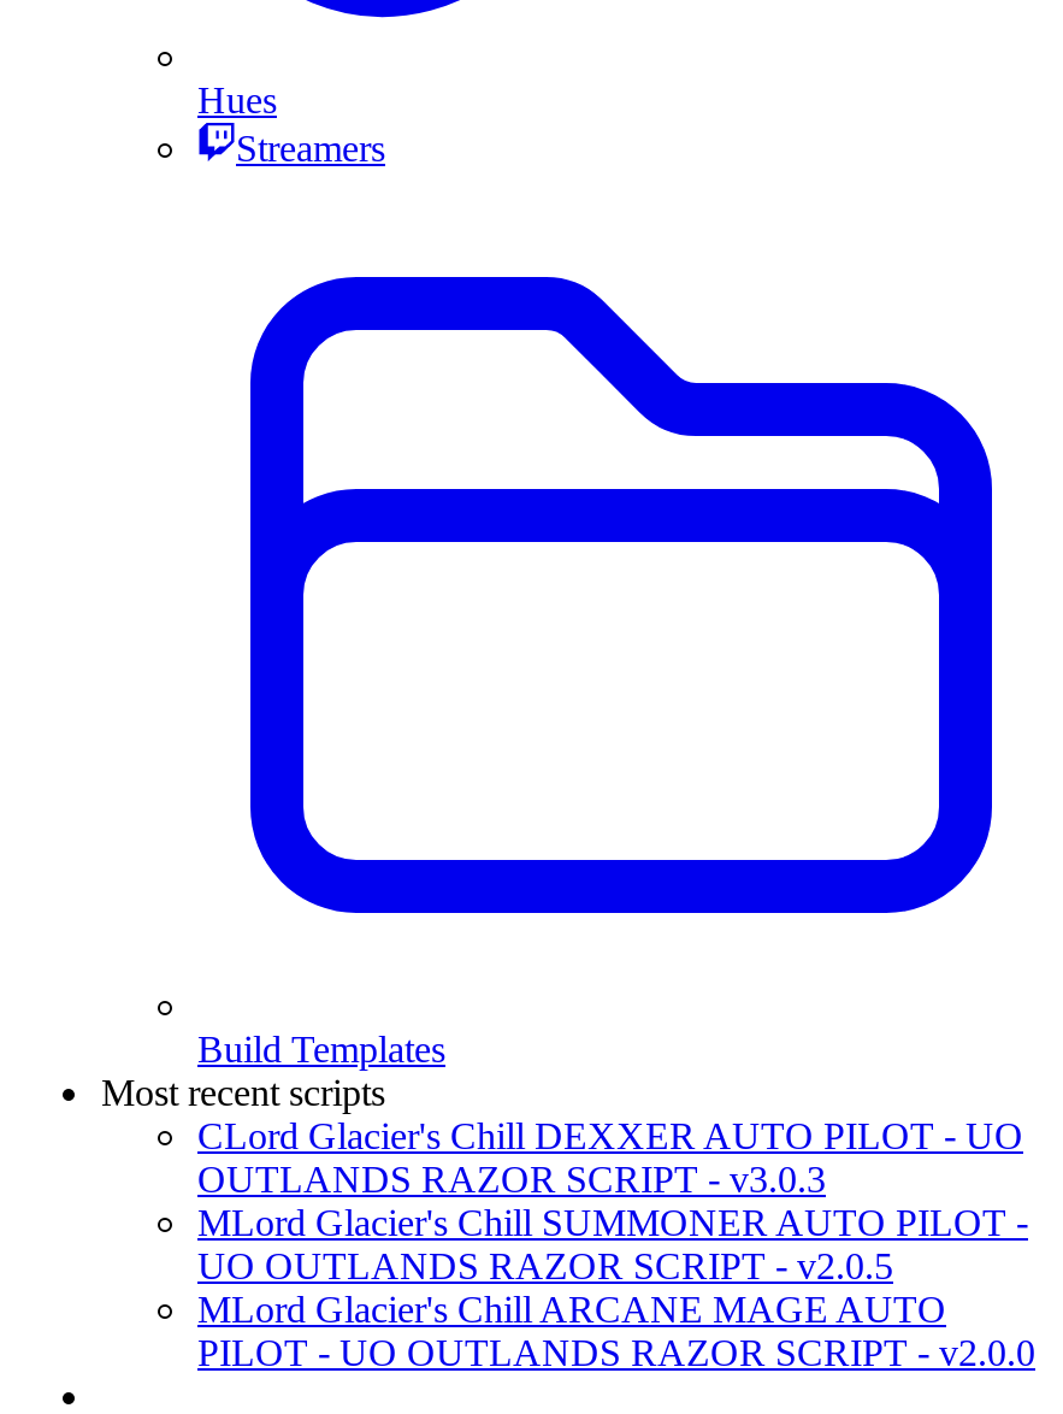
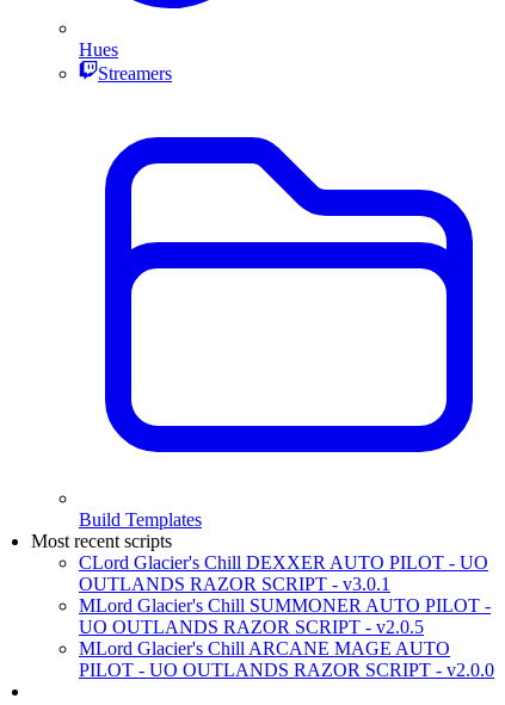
[197,1159,826,1200] OUTLANDS RAZOR SCRIPT - v3.0.3 -> [79,574,390,594] OUTLANDS RAZOR SCRIPT - v3.0.1

